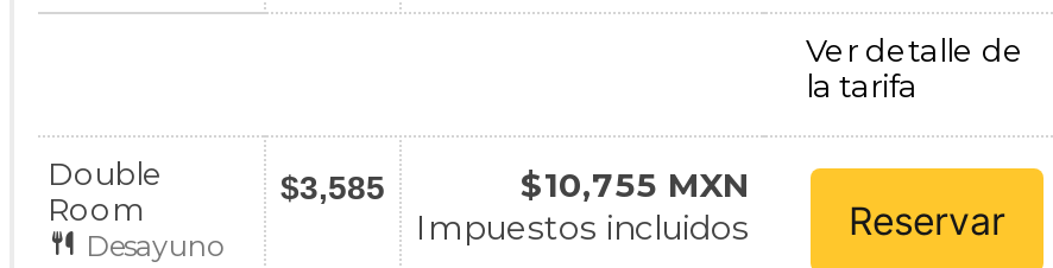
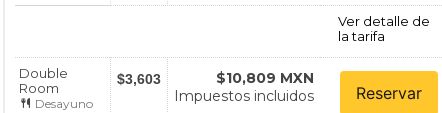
[280,167,385,205] $3,585 -> [117,70,161,86] $3,603
[521,162,749,205] $10,755 MXN -> [216,68,314,86] $10,809 MXN

